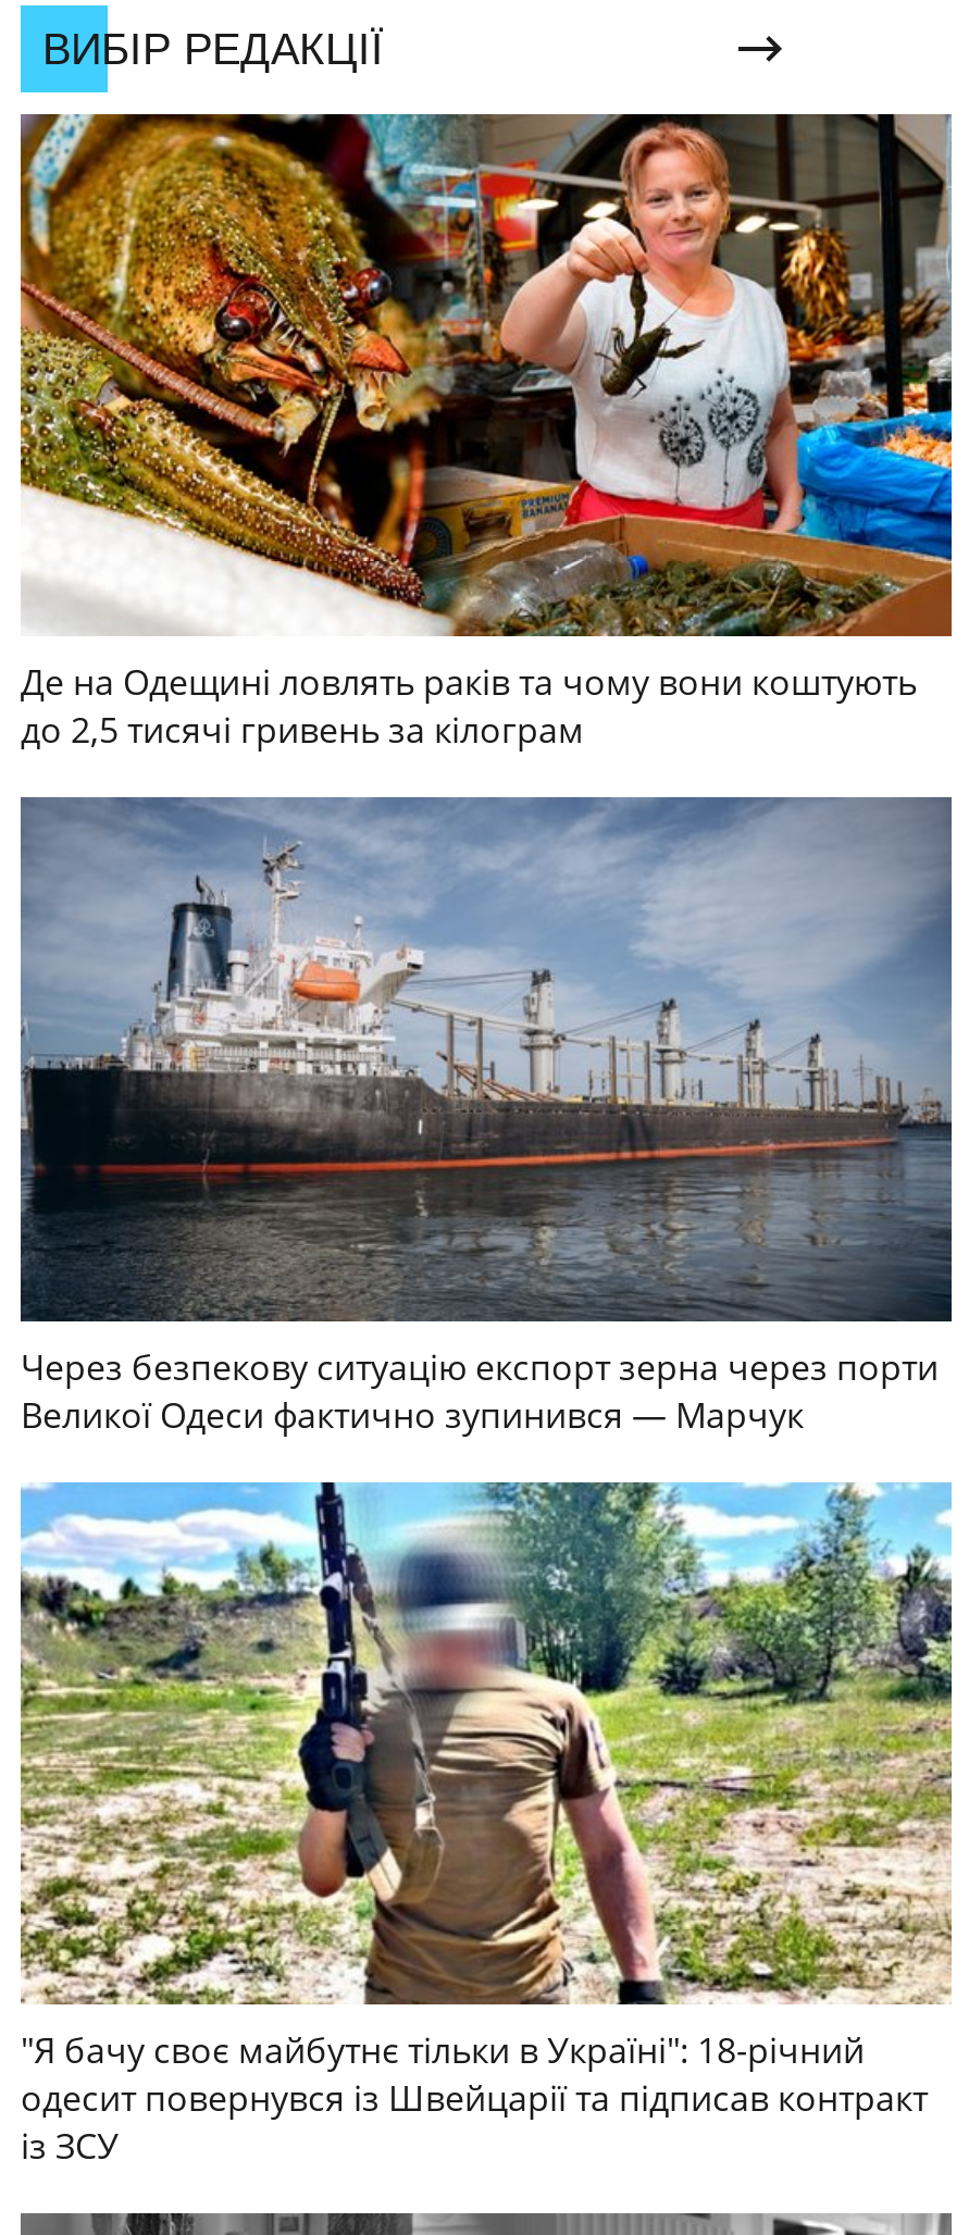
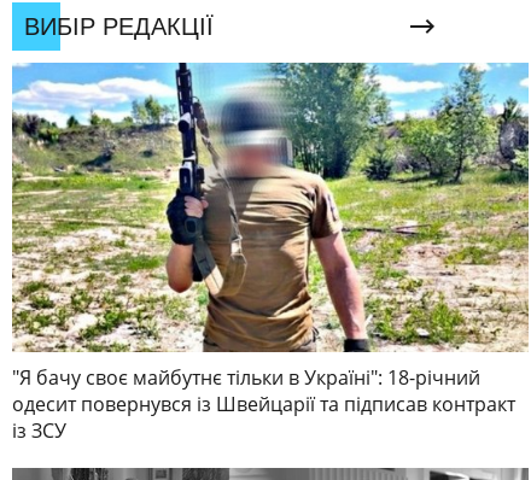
[18,112,954,755] [image] | Де на Одещині ловлять раків та чому вони коштують | до 2,5 тисячі гривень за кілограм -> none
[18,795,954,1439] [image] | Через безпекову ситуацію експорт зерна через порти | Великої Одеси фактично зупинився — Марчук -> none

